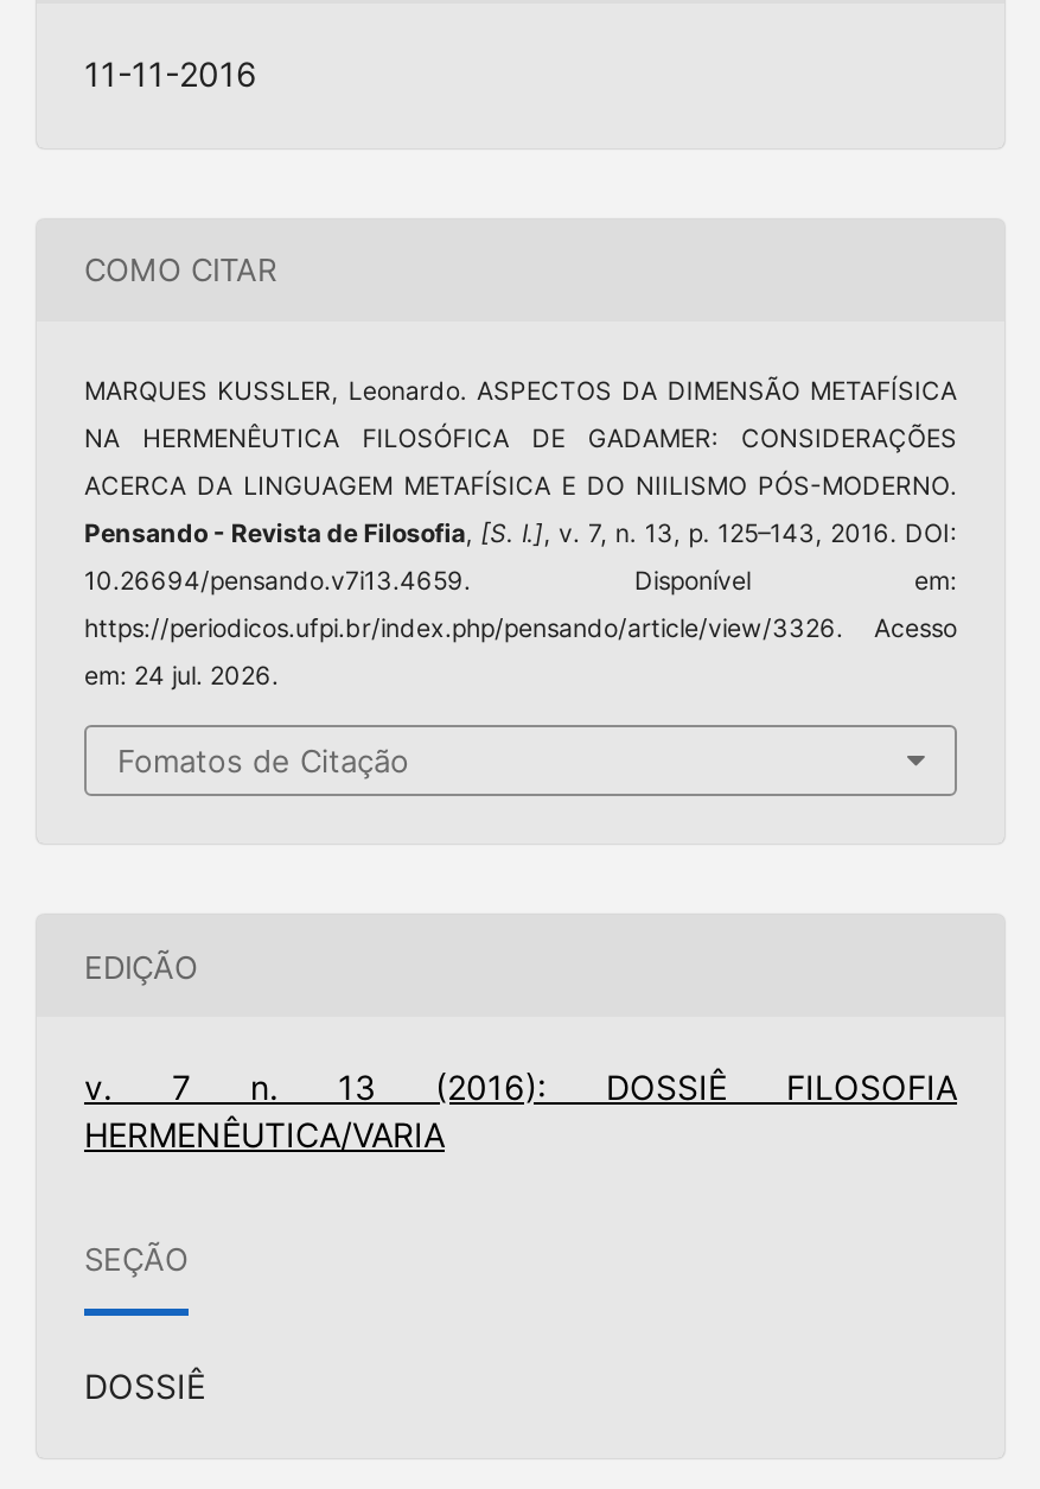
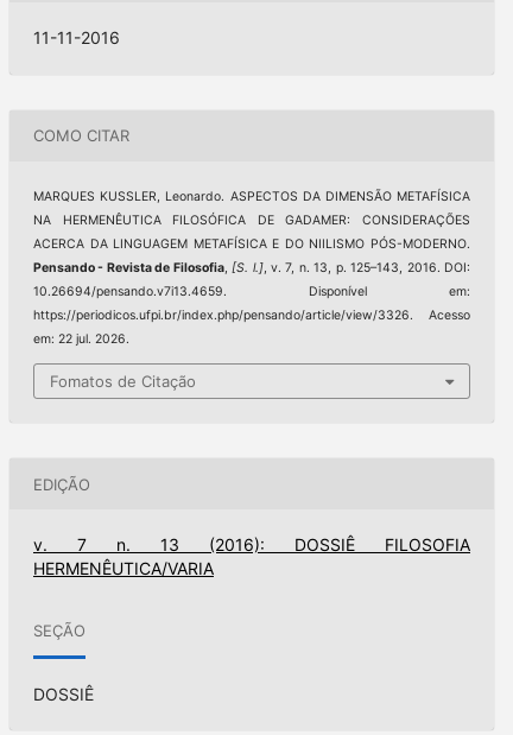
[84,660,279,691] em: 24 jul. 2026. -> [33,331,129,346] em: 22 jul. 2026.

